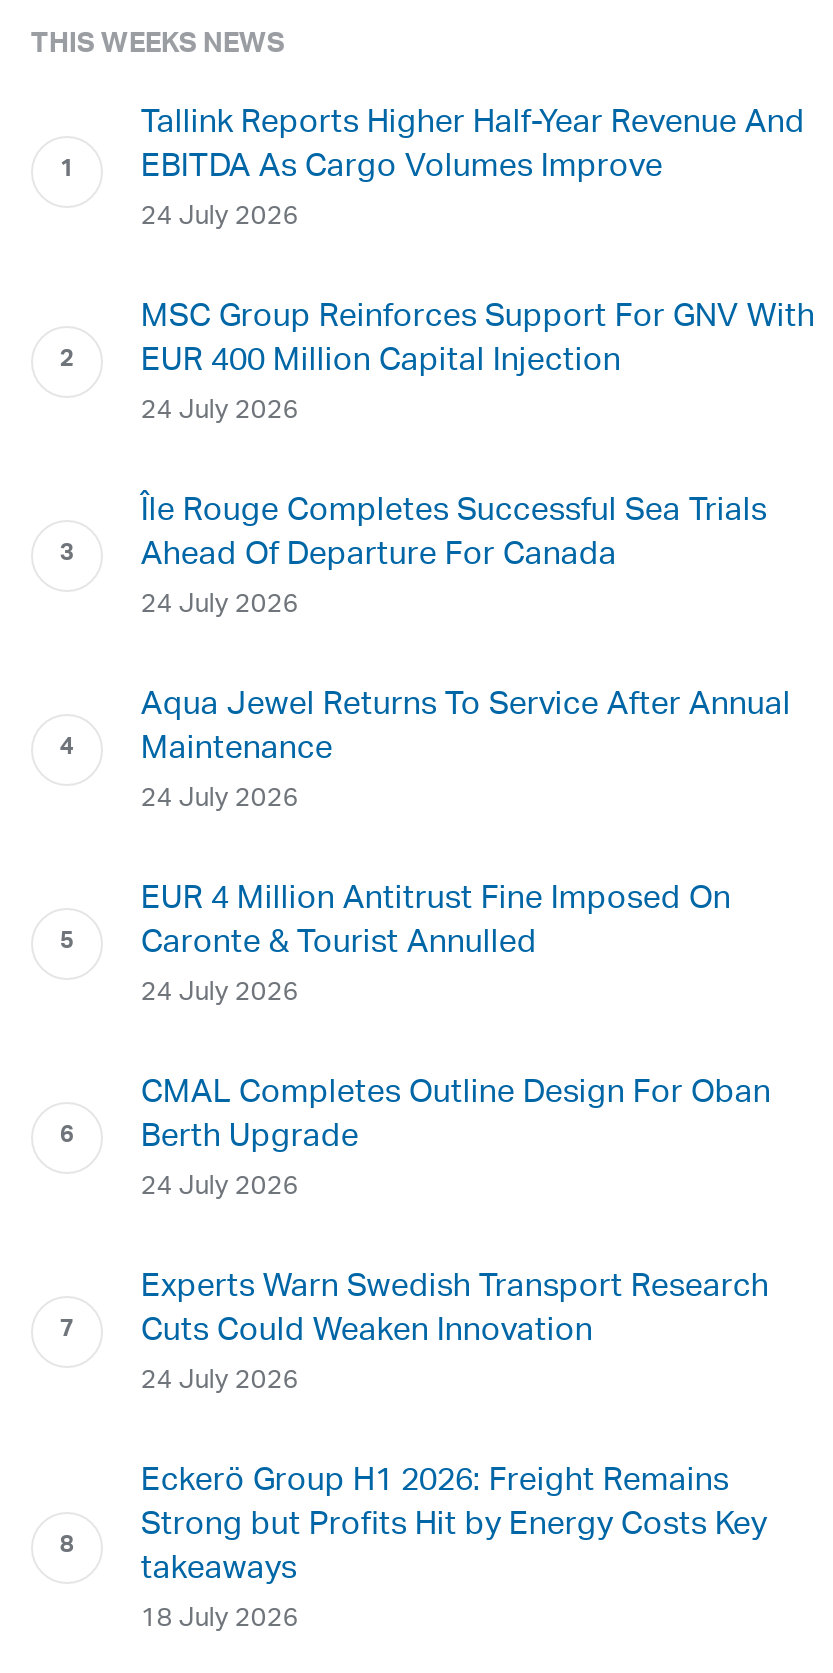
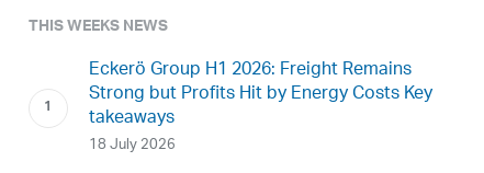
[141,93,815,1411] Tallink Reports Higher Half-Year Revenue And | EBITDA As Cargo Volumes Improve | 24 July 2026 | MSC Group Reinforces Support For GNV With | EUR 400 Million Capital Injection | 24 July 2026 | Île Rouge Completes Successful Sea Trials | Ahead Of Departure For Canada | 24 July 2026 | Aqua Jewel Returns To Service After Annual | Maintenance | 24 July 2026 | EUR 4 Million Antitrust Fine Imposed On | Caronte & Tourist Annulled | 24 July 2026 | CMAL Completes Outline Design For Oban | Berth Upgrade | 24 July 2026 | Experts Warn Swedish Transport Research | Cuts Could Weaken Innovation | 24 July 2026 -> none

